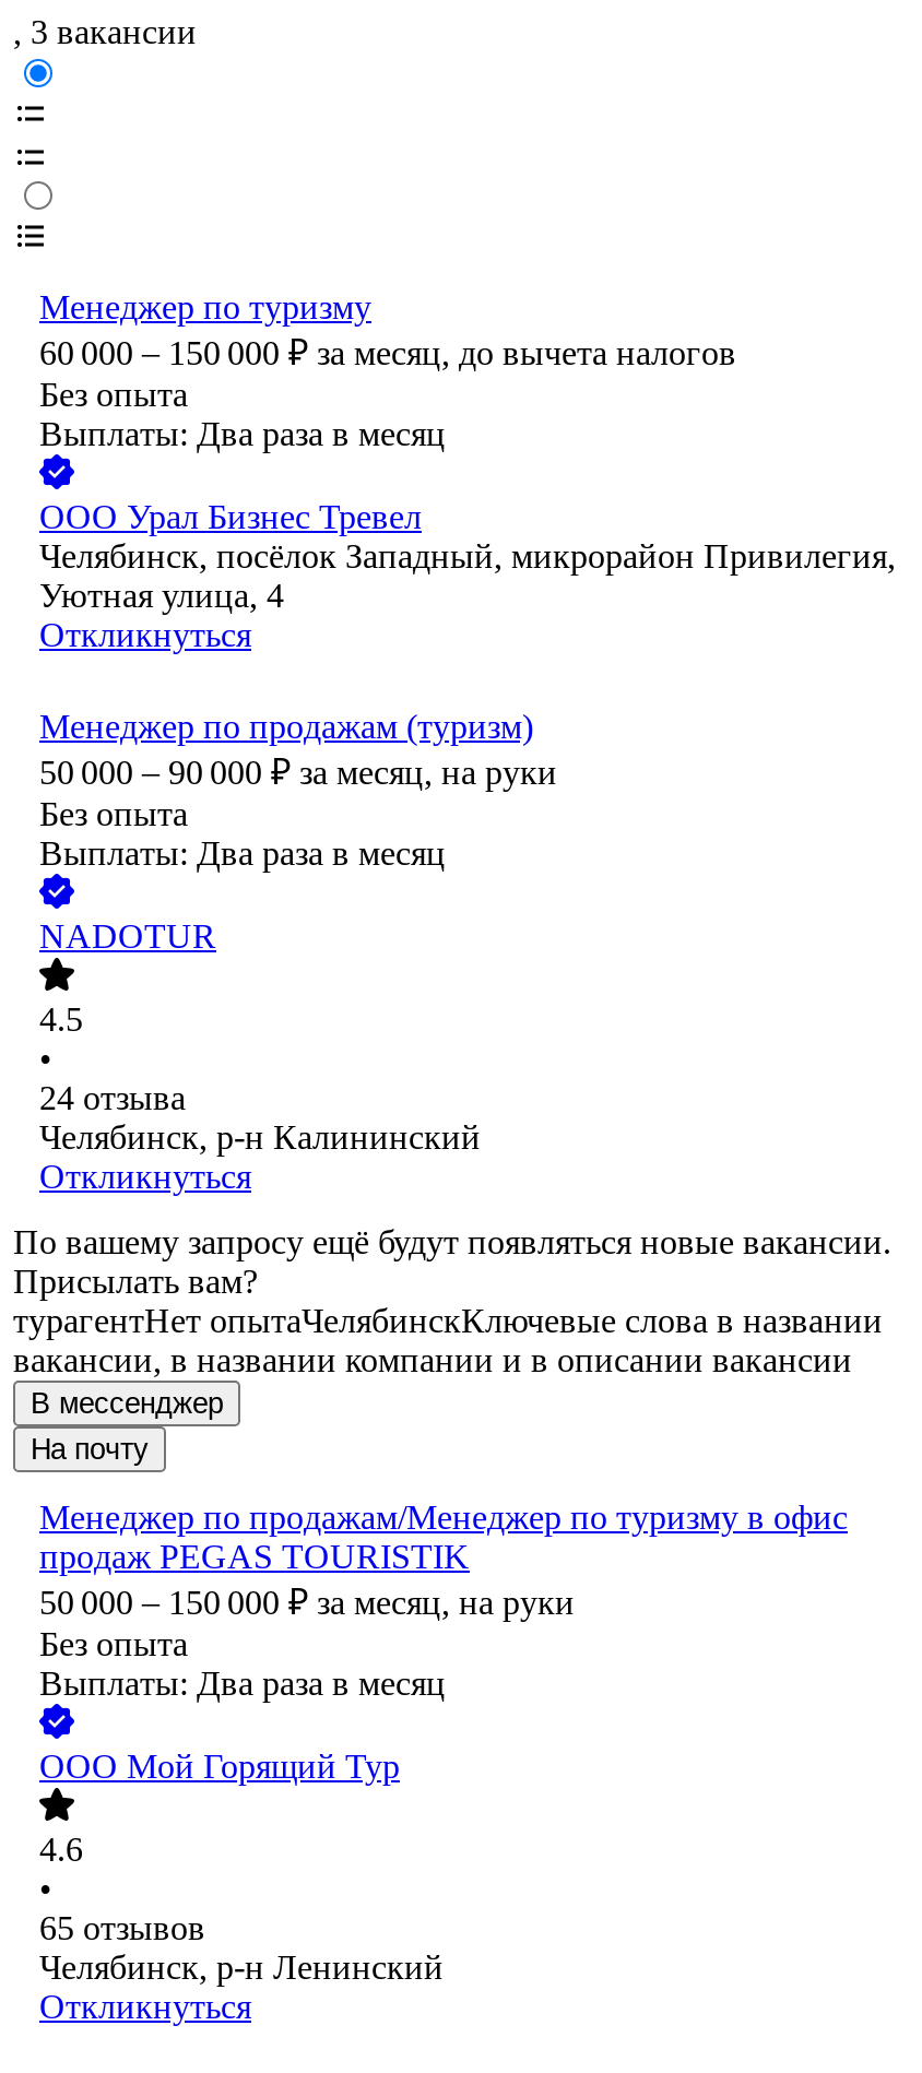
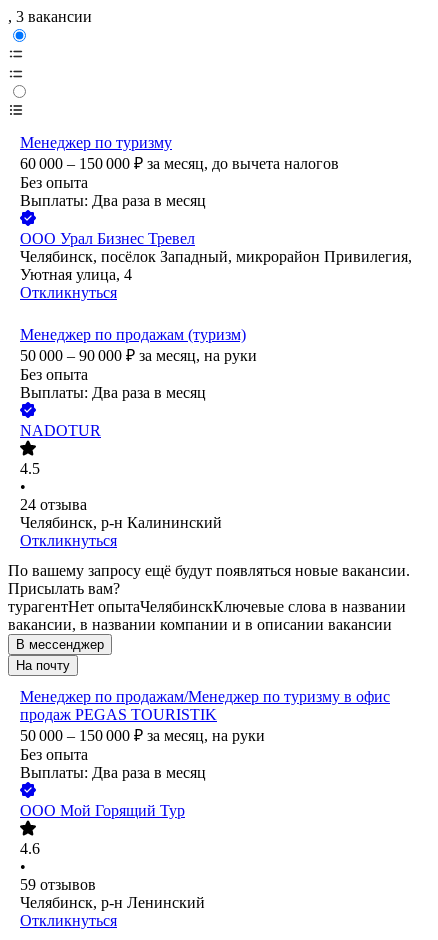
[39,1910,205,1947] 65 отзывов -> [20,876,96,893] 59 отзывов

